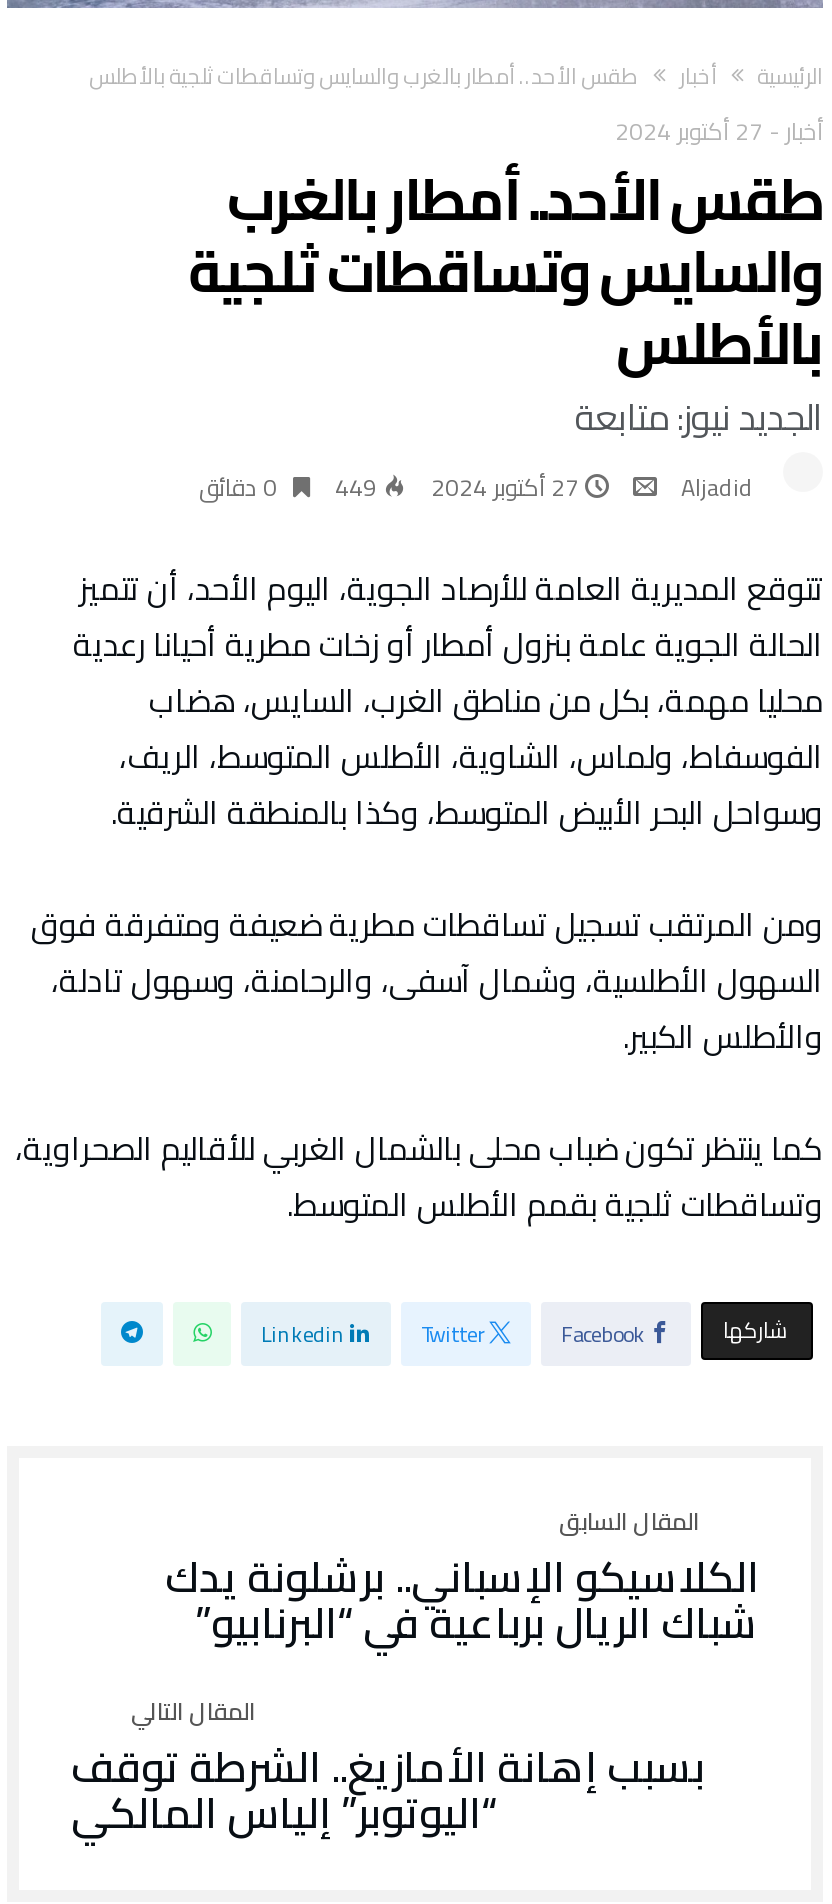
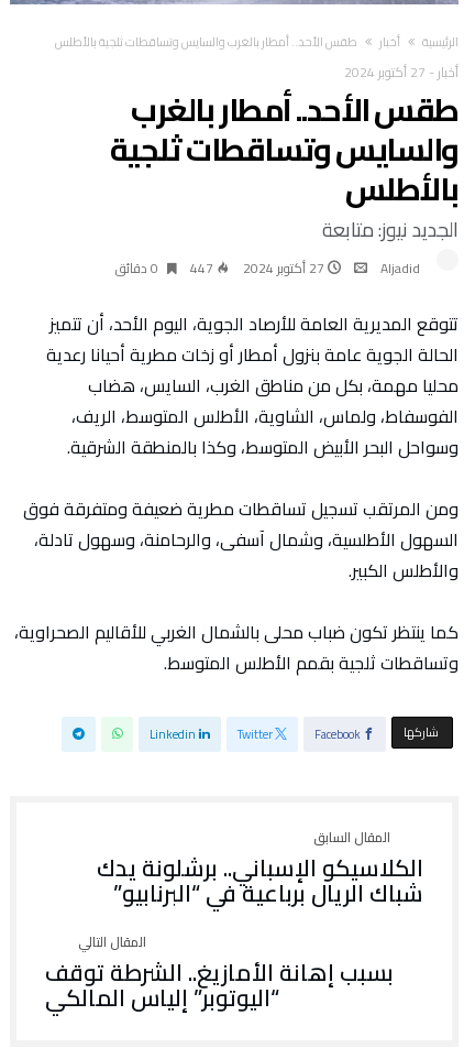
[335,464,377,510] 449 -> [190,255,213,281] 447

